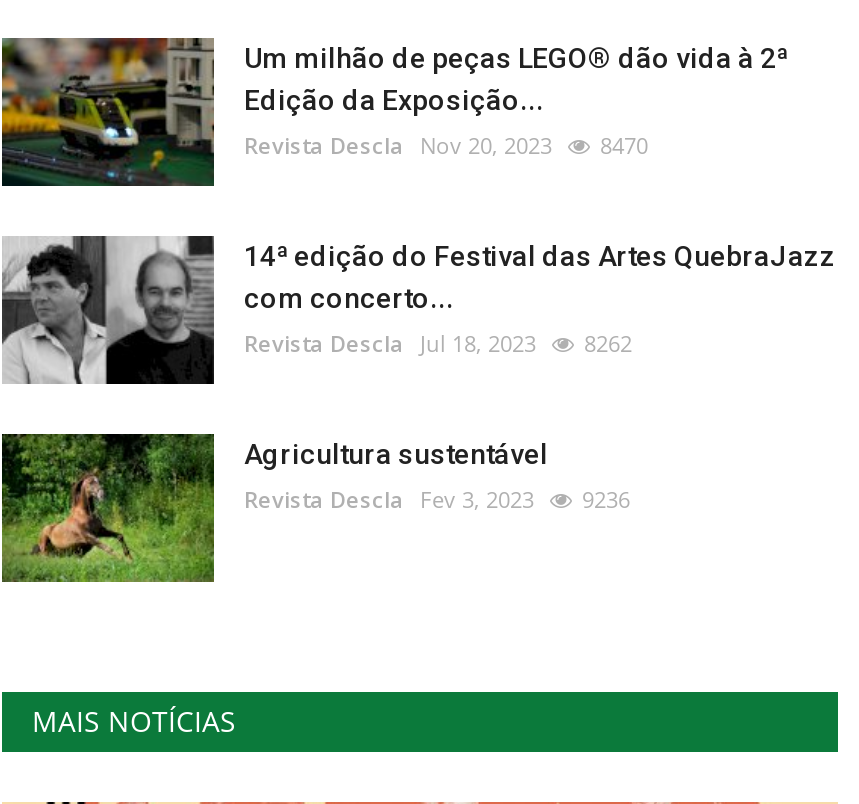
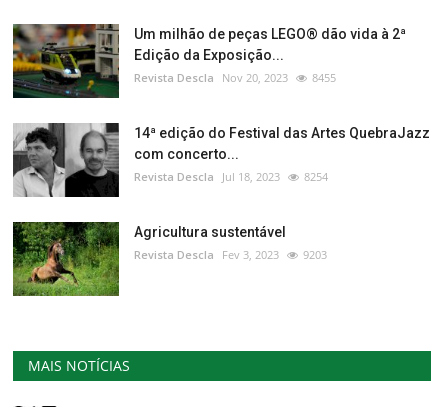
[244,129,648,159] Revista Descla Nov 20, 2023 8470 -> [134,70,336,85] Revista Descla Nov 20, 2023 8455
[244,327,632,357] Revista Descla Jul 18, 2023 8262 -> [134,169,328,184] Revista Descla Jul 18, 2023 8254
[244,483,630,513] Revista Descla Fev 3, 2023 9236 -> [134,247,327,262] Revista Descla Fev 3, 2023 9203

